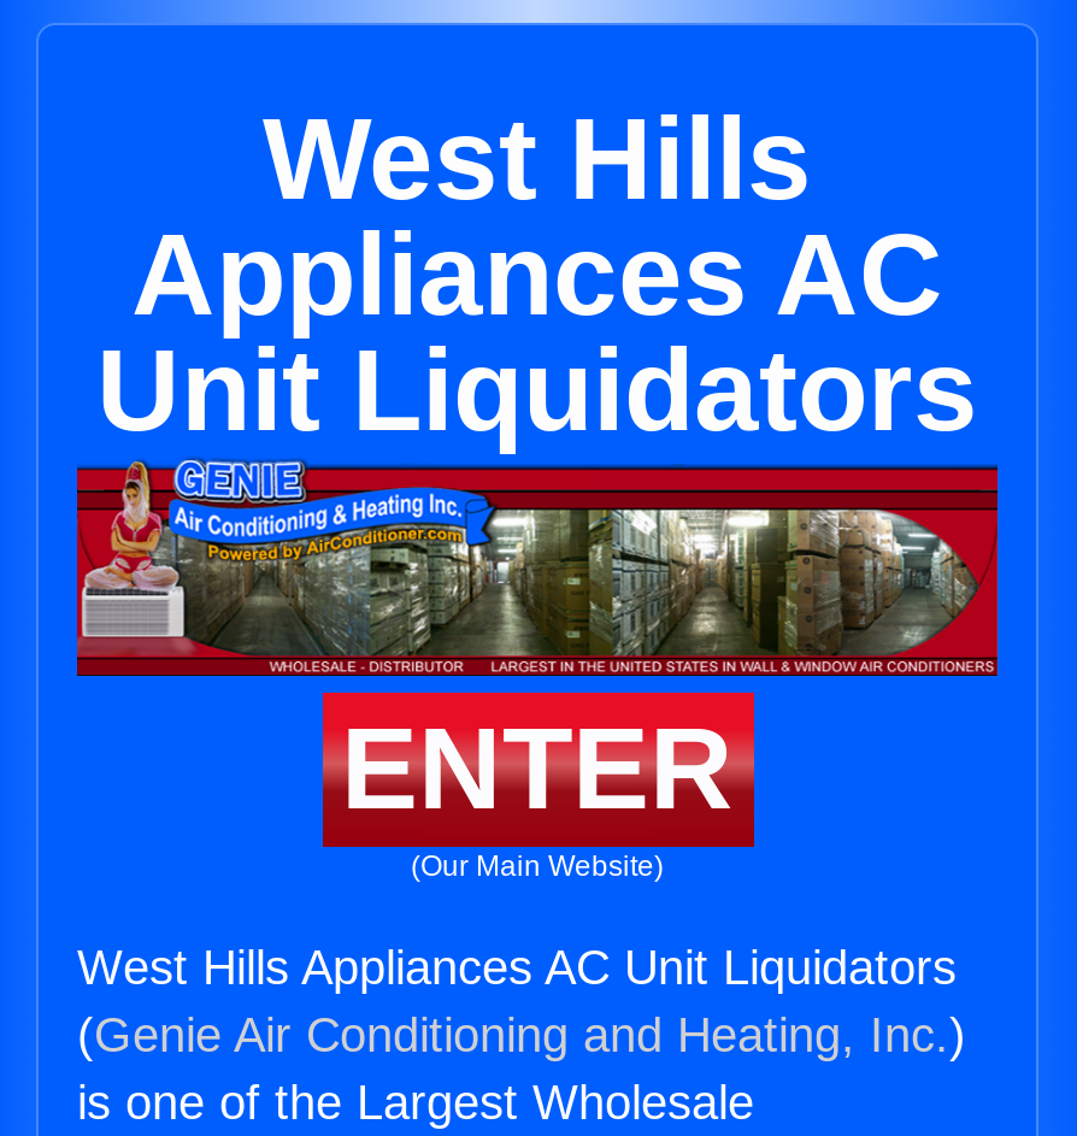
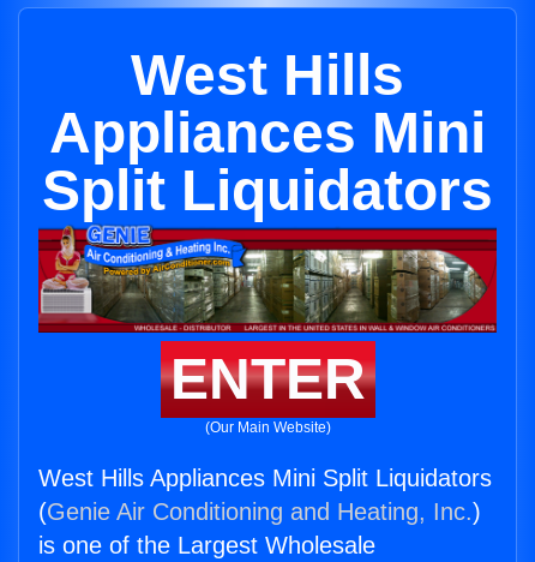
[131,211,943,339] Appliances AC -> [49,101,486,165] Appliances Mini
[96,326,978,454] Unit Liquidators -> [42,159,493,222] Split Liquidators
[77,941,957,994] West Hills Appliances AC Unit Liquidators -> [38,465,492,491] West Hills Appliances Mini Split Liquidators

